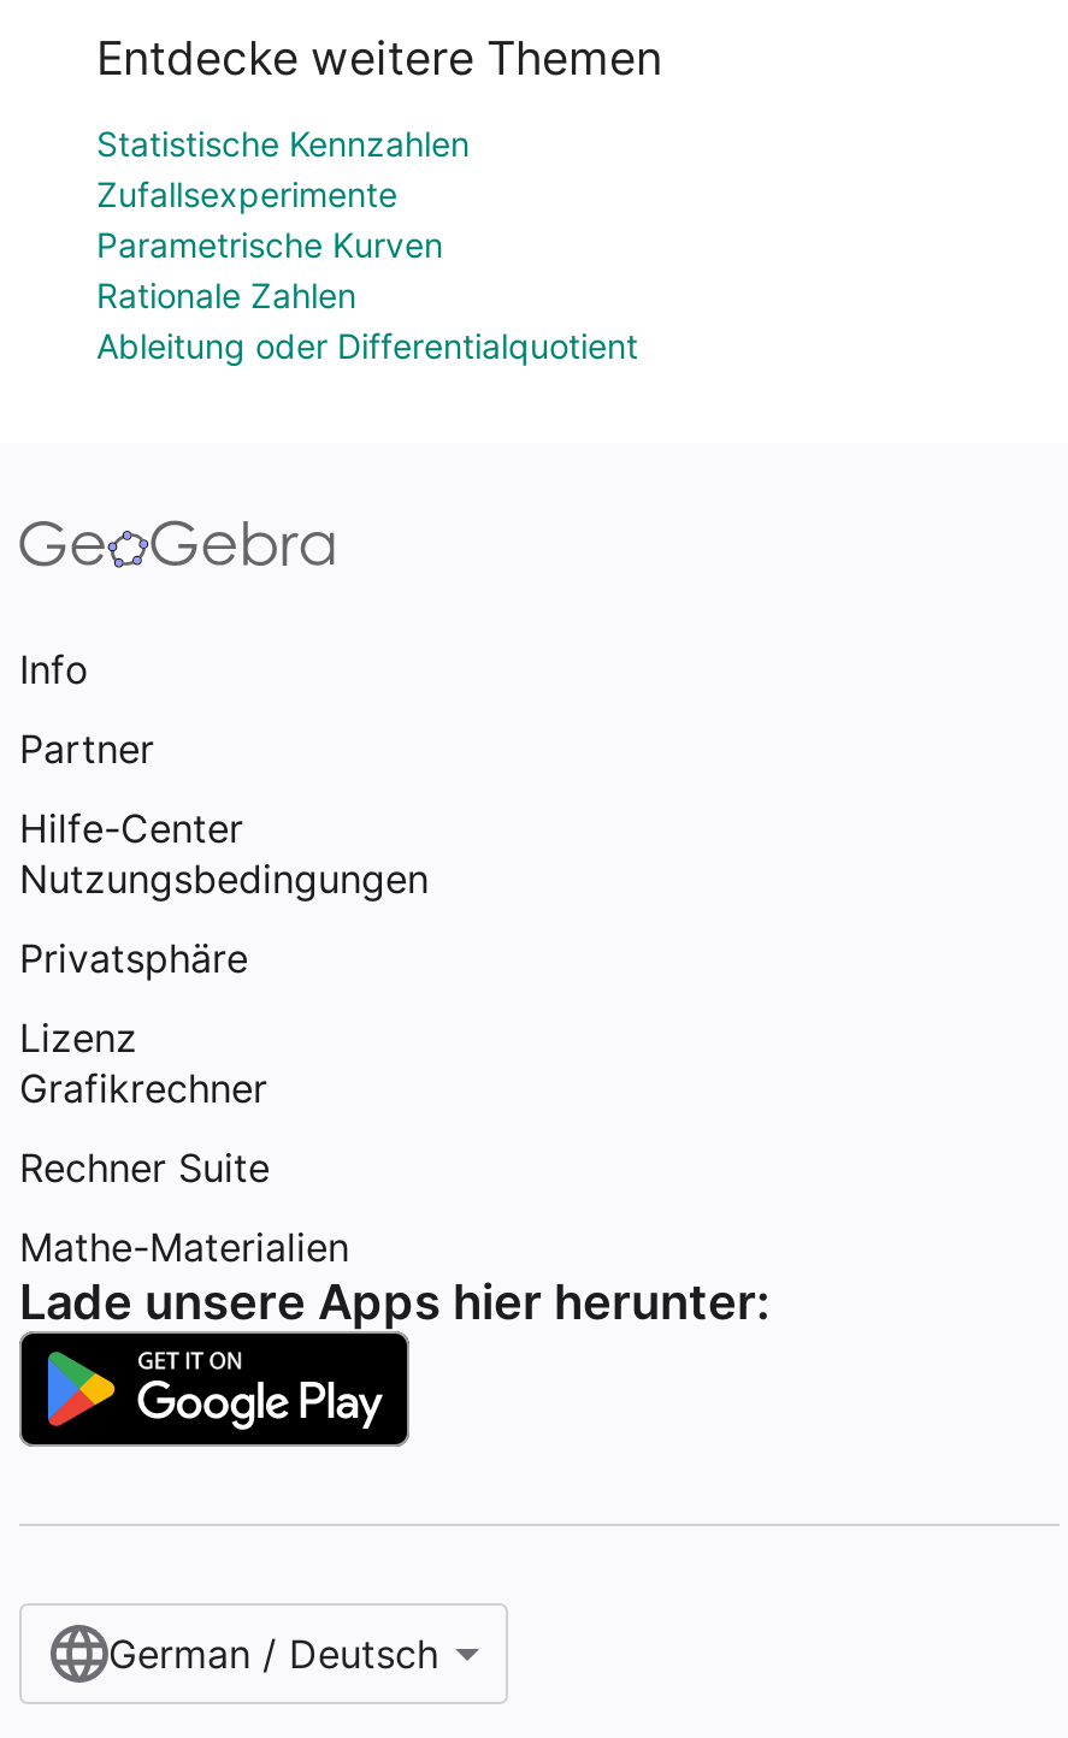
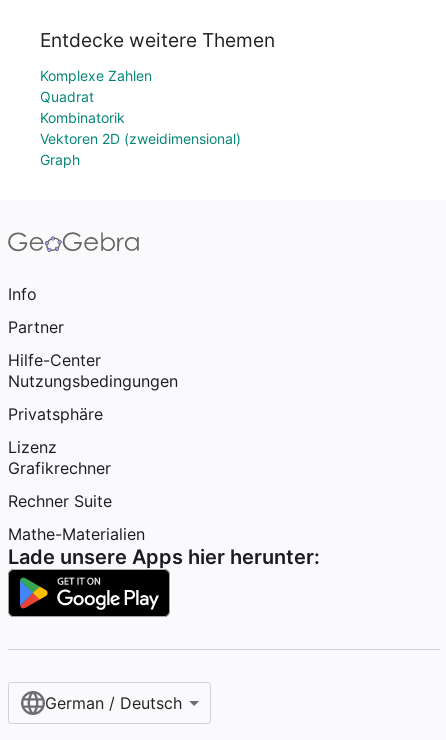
[96,123,638,366] Statistische Kennzahlen | Zufallsexperimente | Parametrische Kurven | Rationale Zahlen | Ableitung oder Differentialquotient -> [40,67,241,168] Komplexe Zahlen | Quadrat | Kombinatorik | Vektoren 2D (zweidimensional) | Graph

